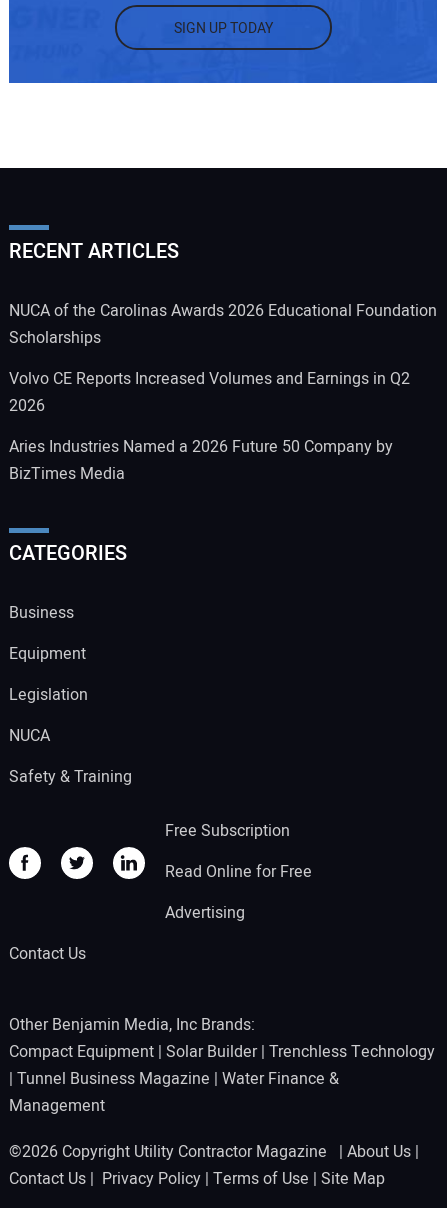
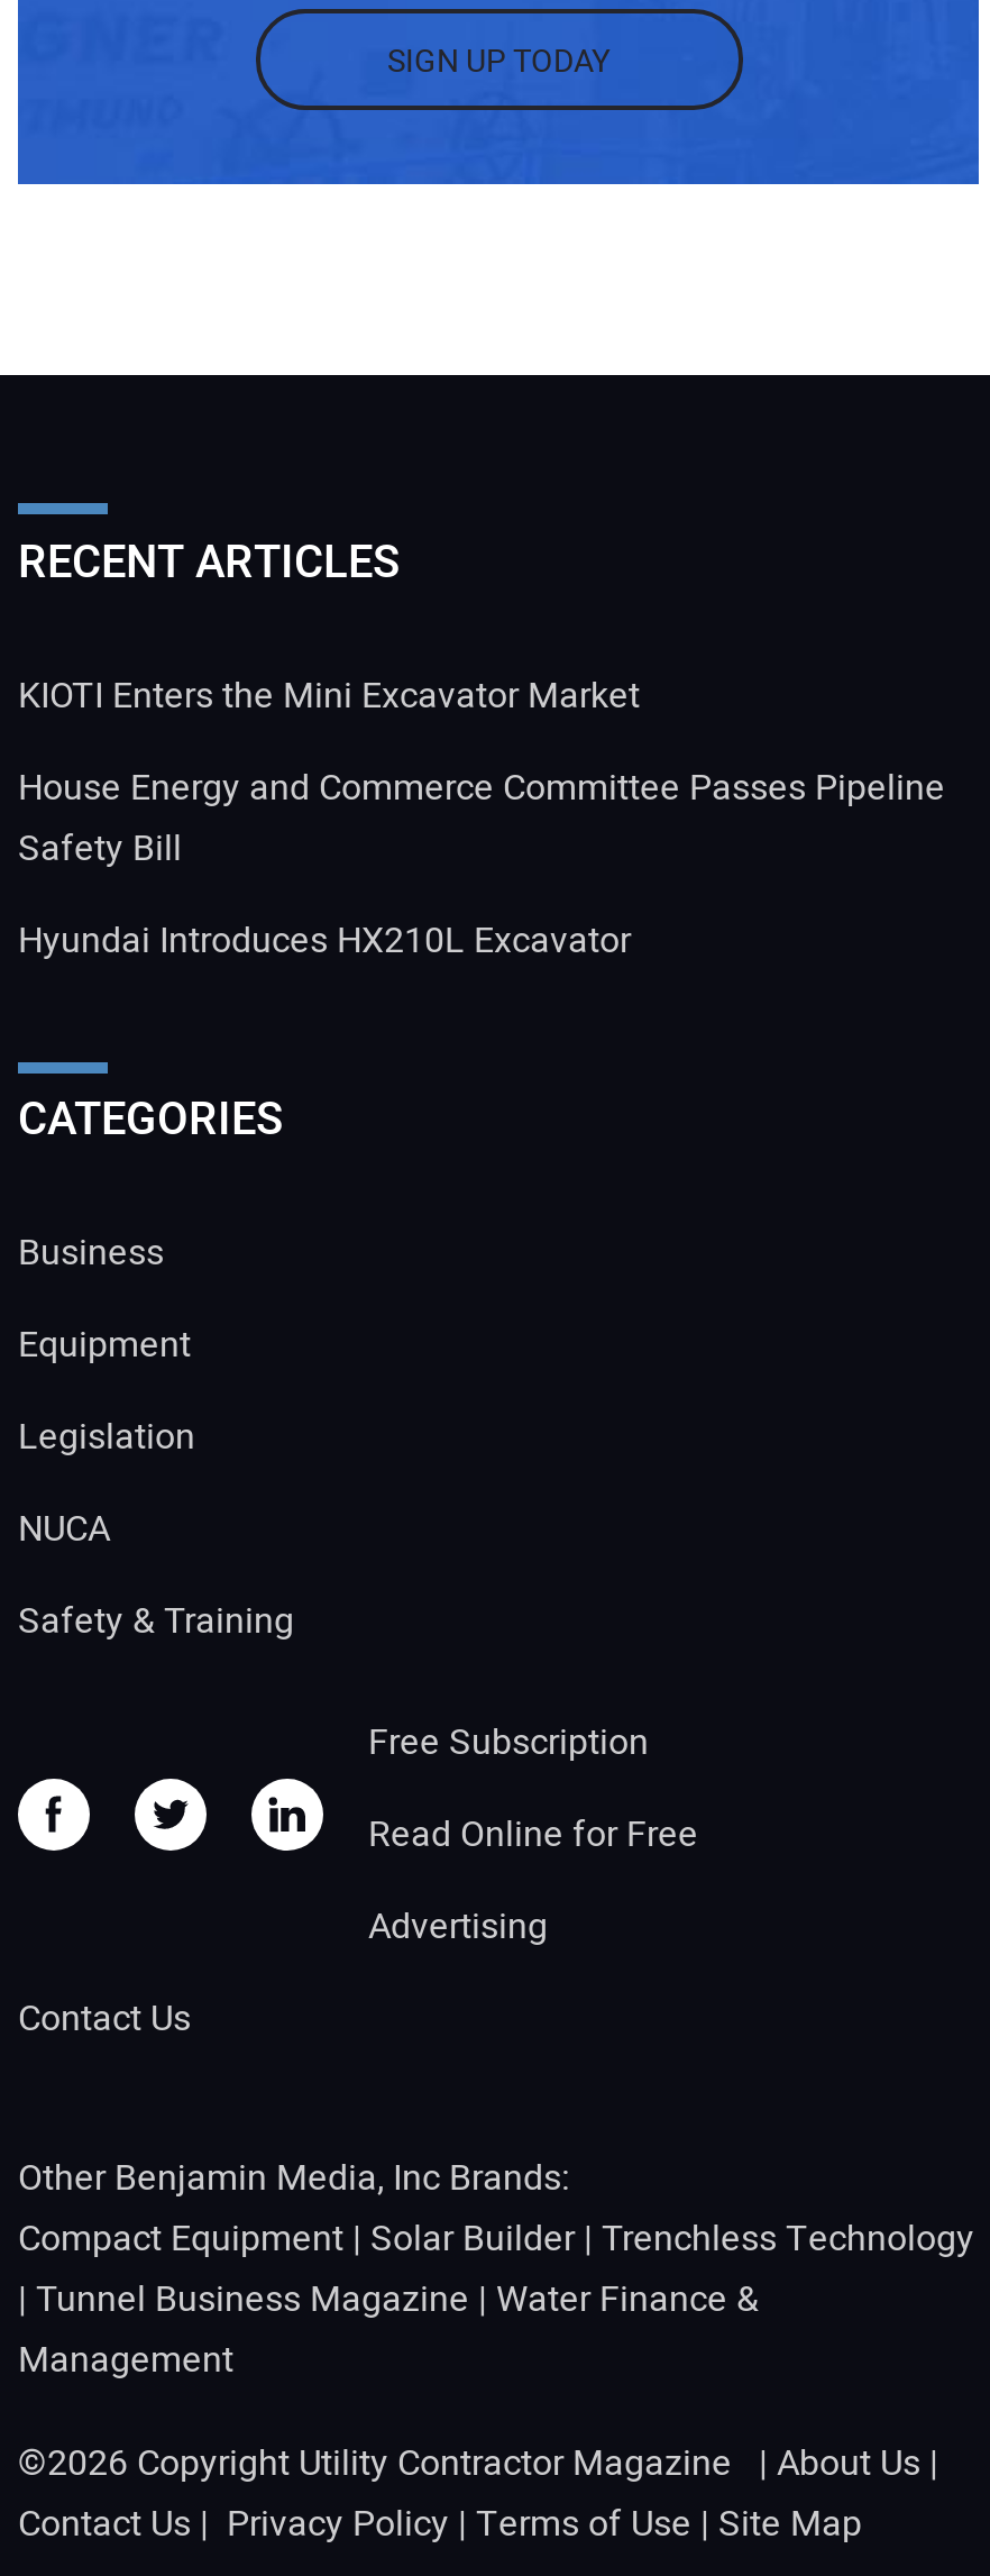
[9,299,437,350] NUCA of the Carolinas Awards 2026 Educational Foundation | Scholarships -> [18,669,640,722] KIOTI Enters the Mini Excavator Market
[9,367,410,418] Volvo CE Reports Increased Volumes and Earnings in Q2 | 2026 -> [18,761,945,875] House Energy and Commerce Committee Passes Pipeline | Safety Bill
[9,435,393,486] Aries Industries Named a 2026 Future 50 Company by | BizTimes Media -> [18,913,631,967] Hyundai Introduces HX210L Excavator

